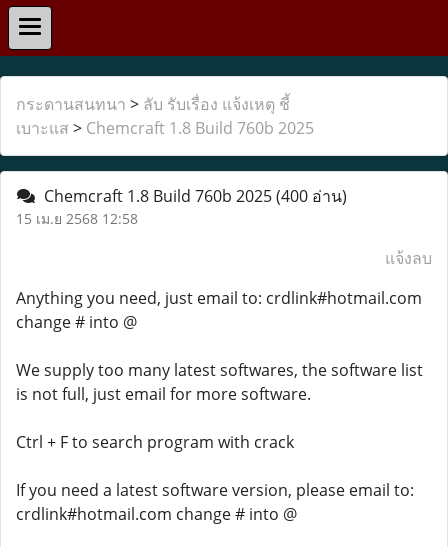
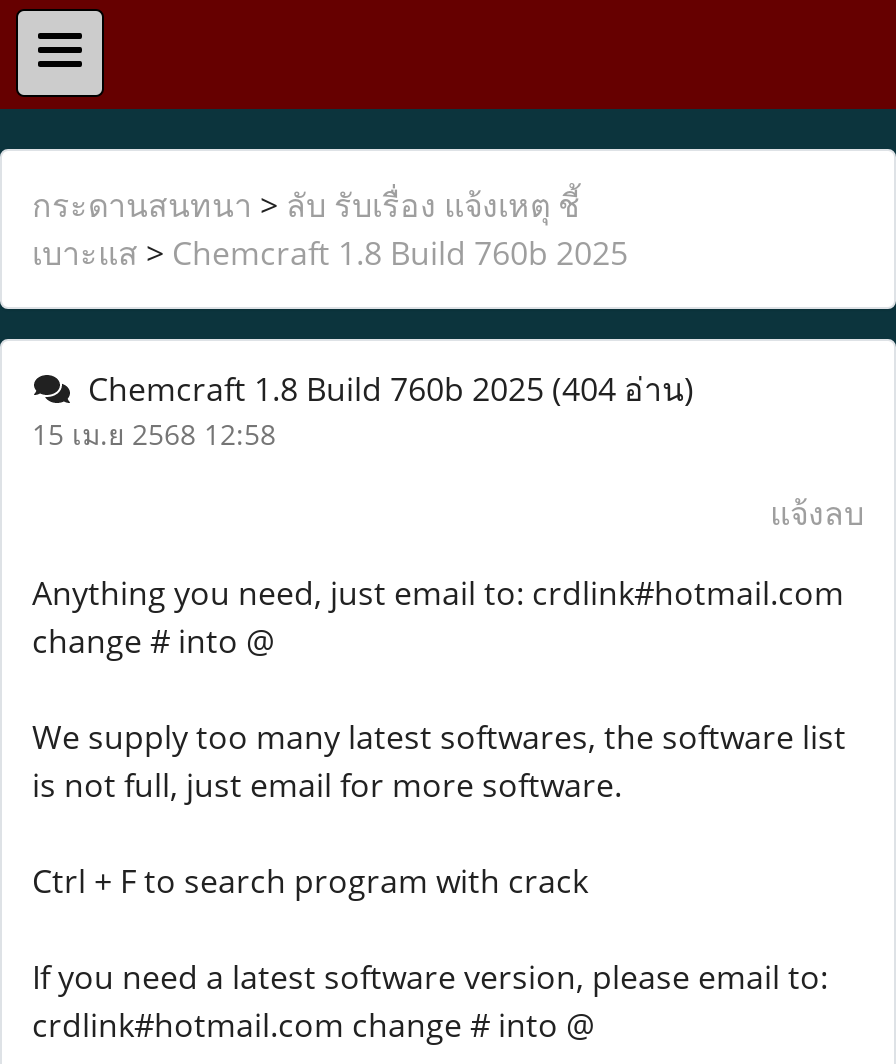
[36,185,347,207] Chemcraft 1.8 Build 760b 2025 (400 อ่าน) -> [72,367,694,411] Chemcraft 1.8 Build 760b 2025 (404 อ่าน)

